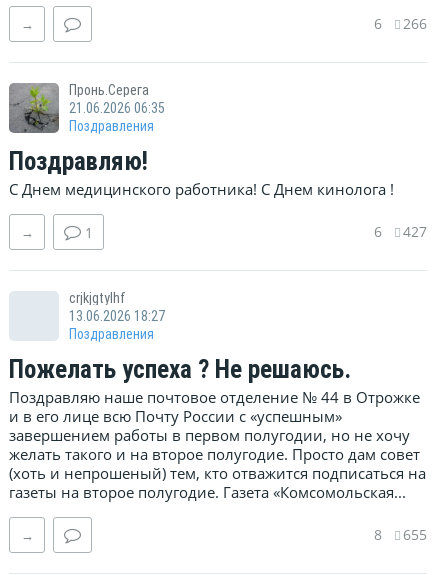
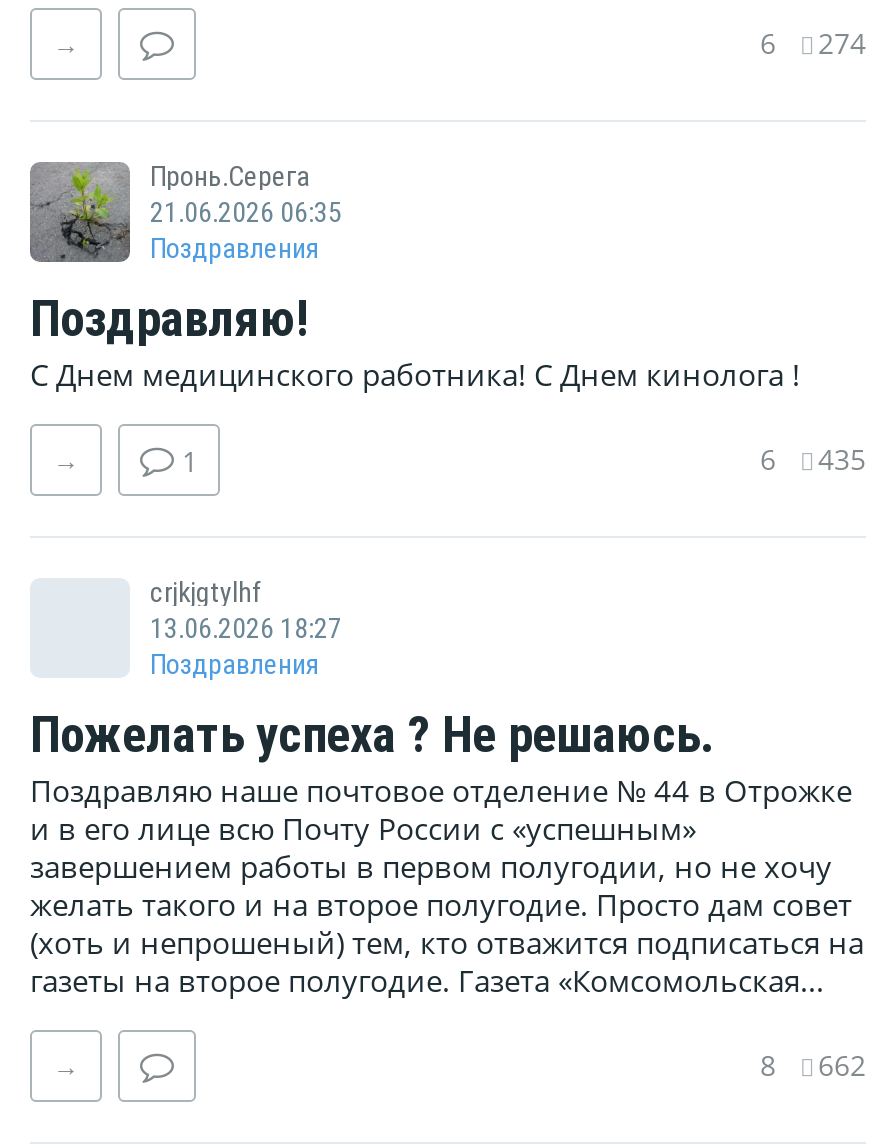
[374,14,427,33] 6 266 -> [760,25,866,63] 6 274
[374,222,427,241] 6 427 -> [760,441,866,479] 6 435
[374,525,427,544] 8 655 -> [760,1047,866,1085] 8 662

